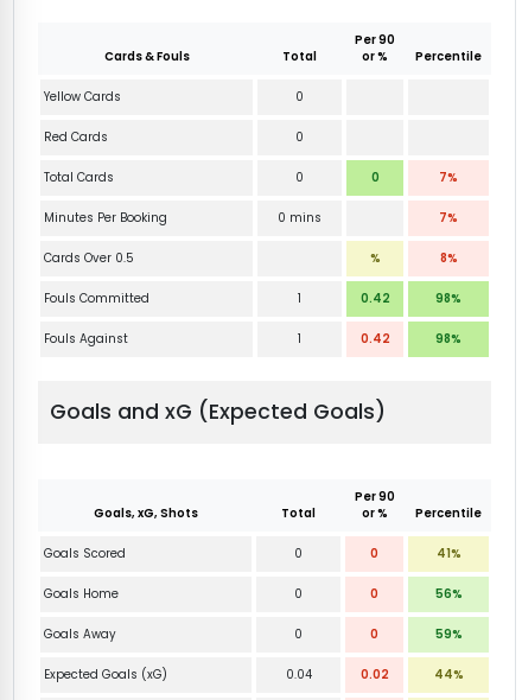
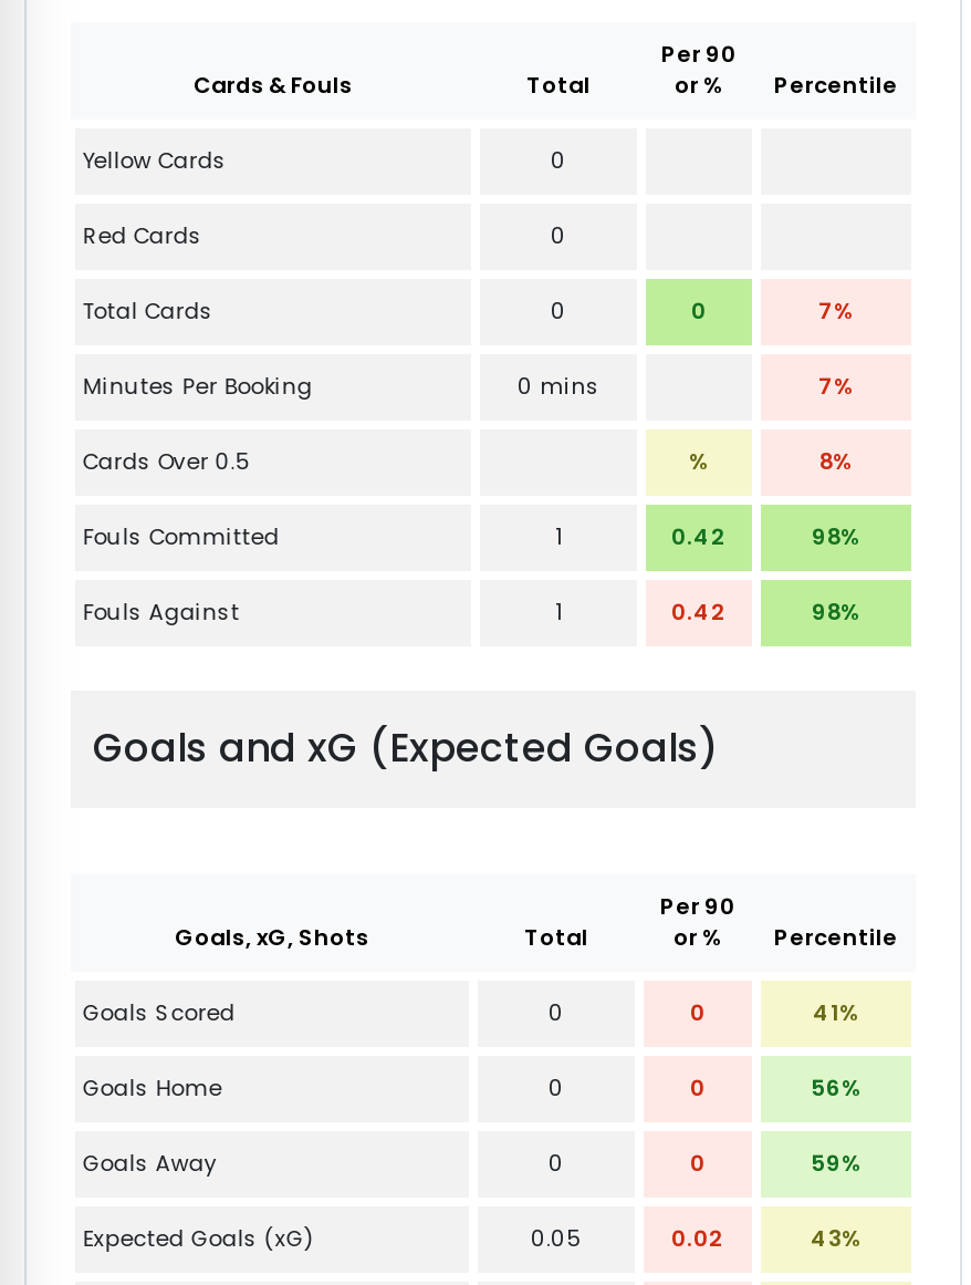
[285,667,311,682] 0.04 -> [531,1224,582,1253] 0.05
[434,667,463,682] 44% -> [811,1224,862,1253] 43%

